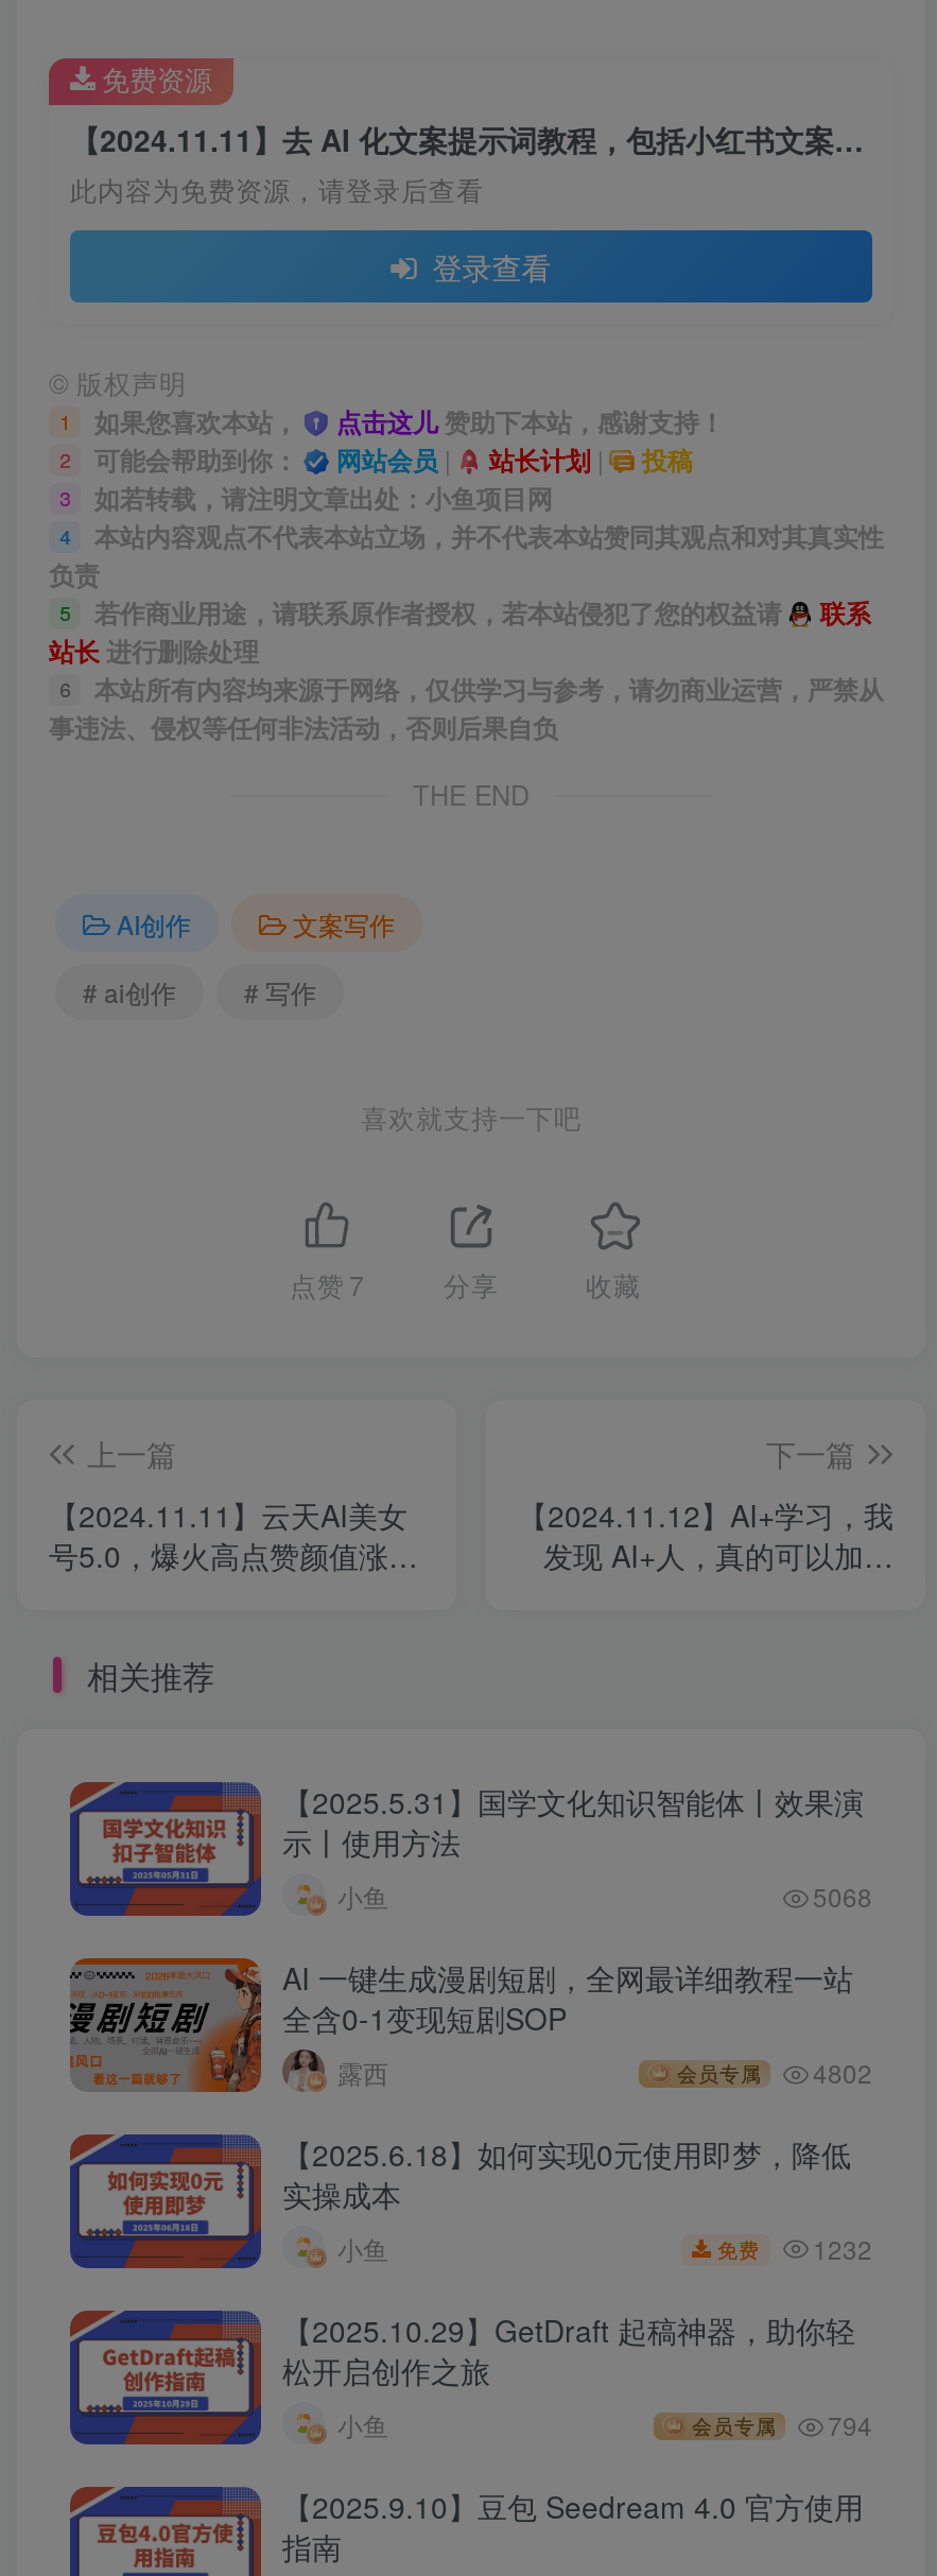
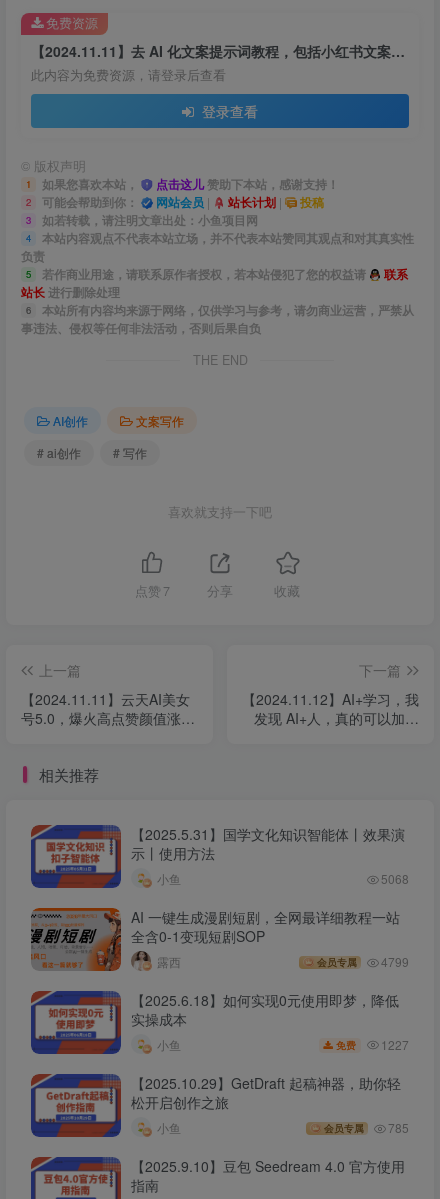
[677,2053,872,2089] 会员专属 4802 -> [317,953,409,970] 会员专属 4799
[717,2229,872,2265] 免费 1232 -> [336,1036,409,1053] 免费 1227
[692,2406,872,2442] 会员专属 794 -> [324,1119,409,1136] 会员专属 785

